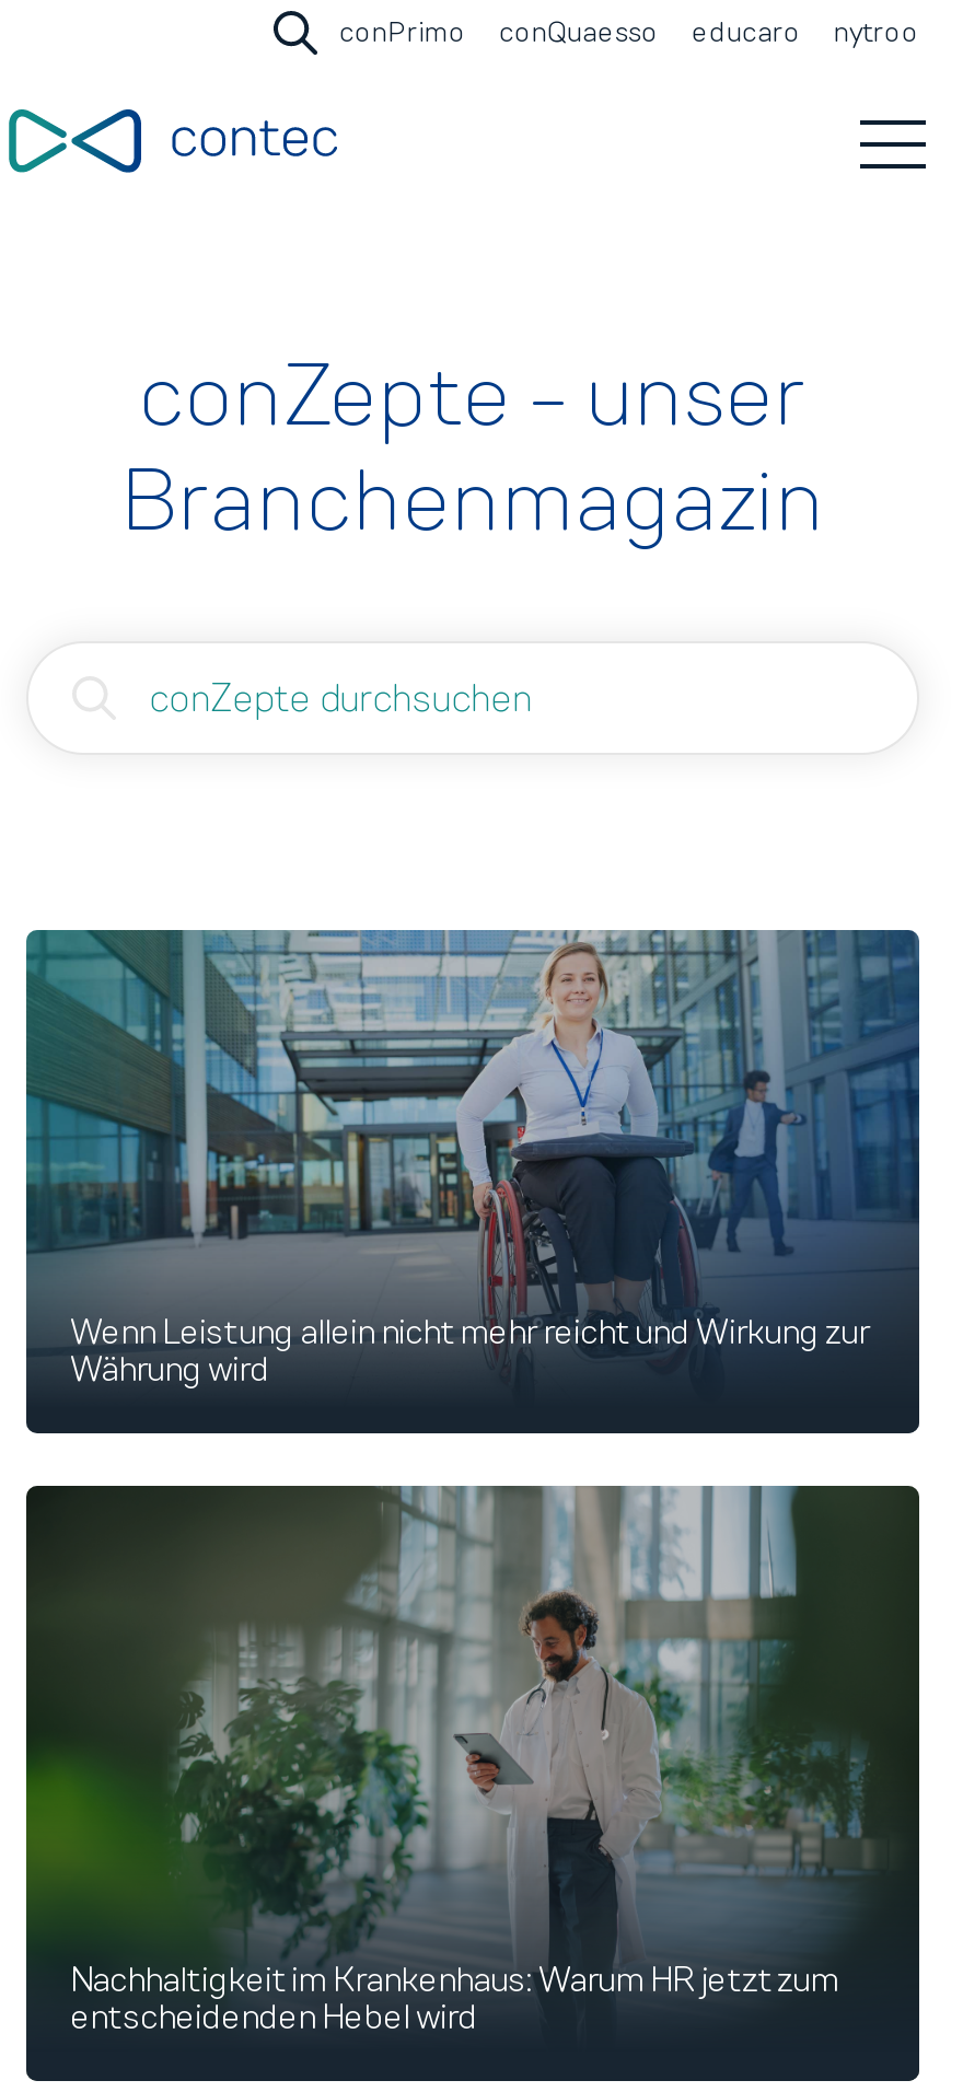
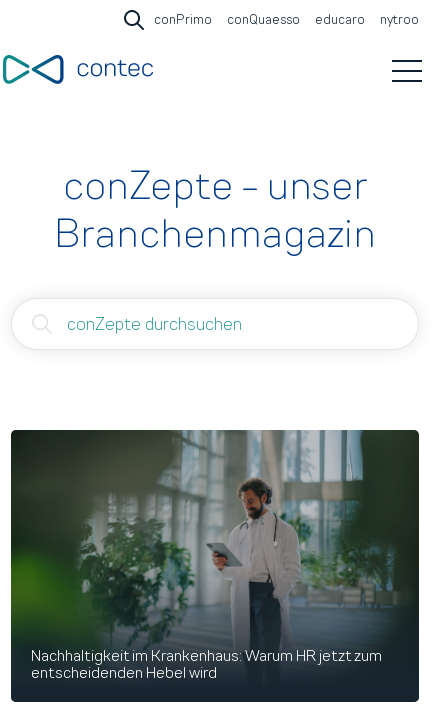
[24,928,921,1438] [image] | Wenn Leistung allein nicht mehr reicht und Wirkung zur | Währung wird -> none

